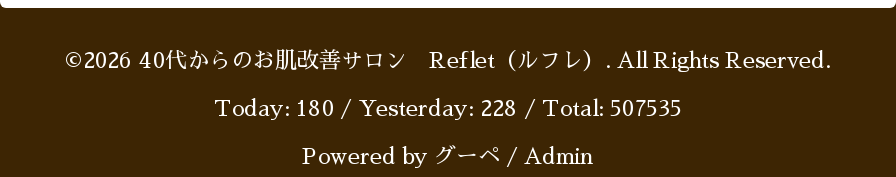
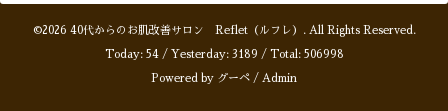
[214,98,682,120] Today: 180 / Yesterday: 228 / Total: 507535 -> [104,49,343,60] Today: 54 / Yesterday: 3189 / Total: 506998

